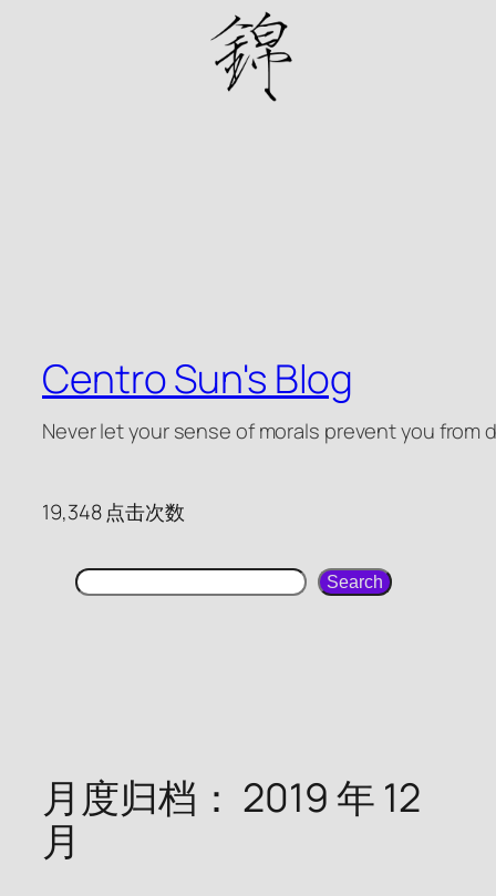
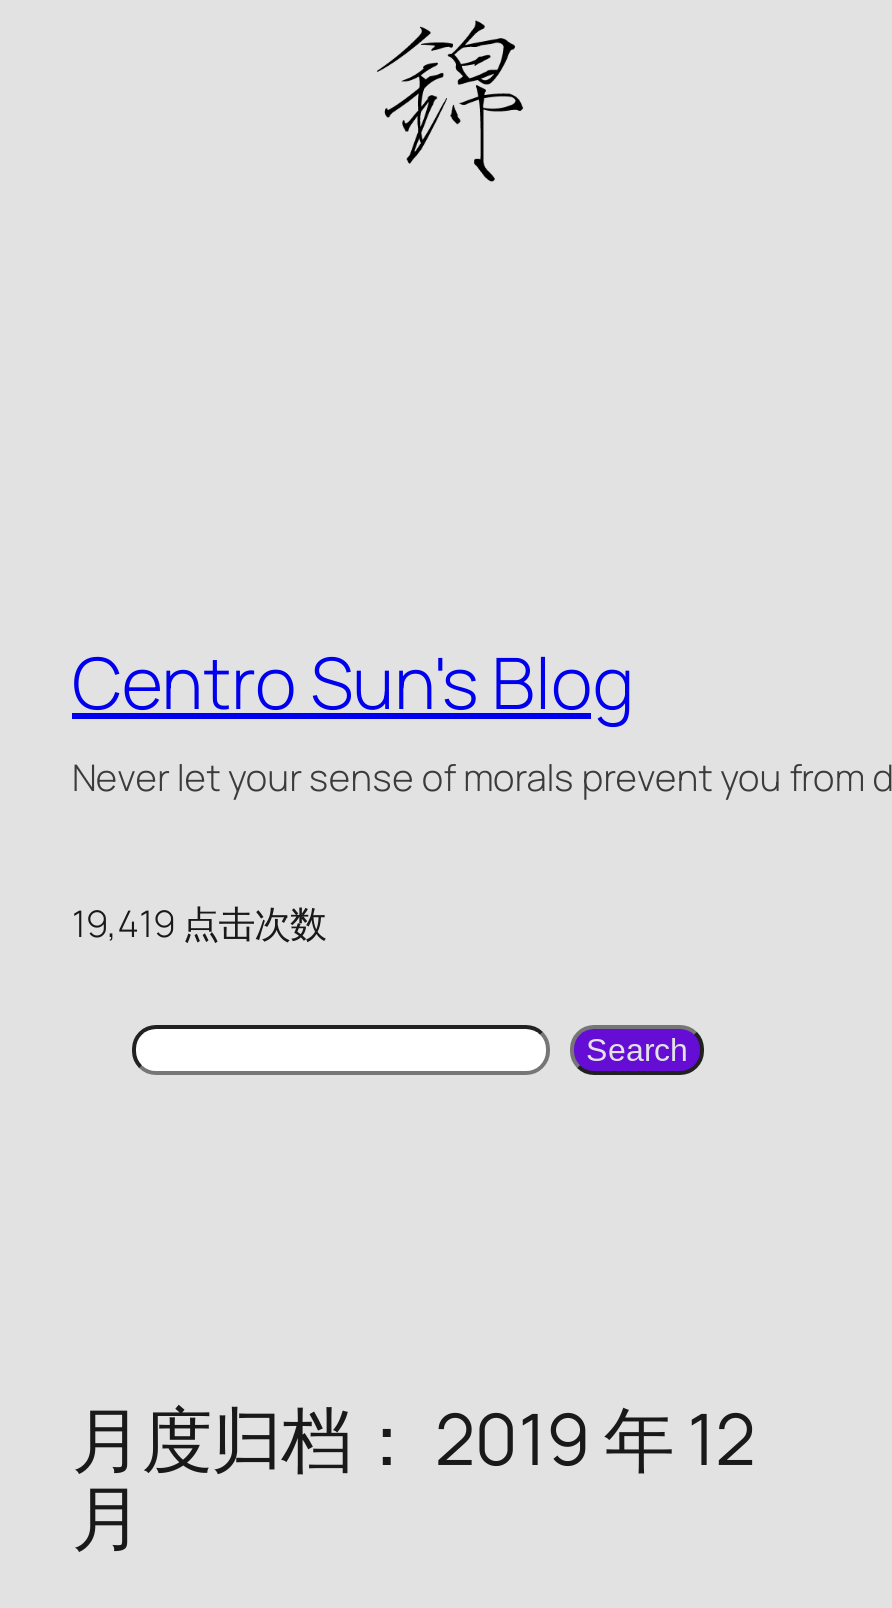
[42,498,185,525] 19,348 点击次数 -> [72,898,326,948] 19,419 点击次数

